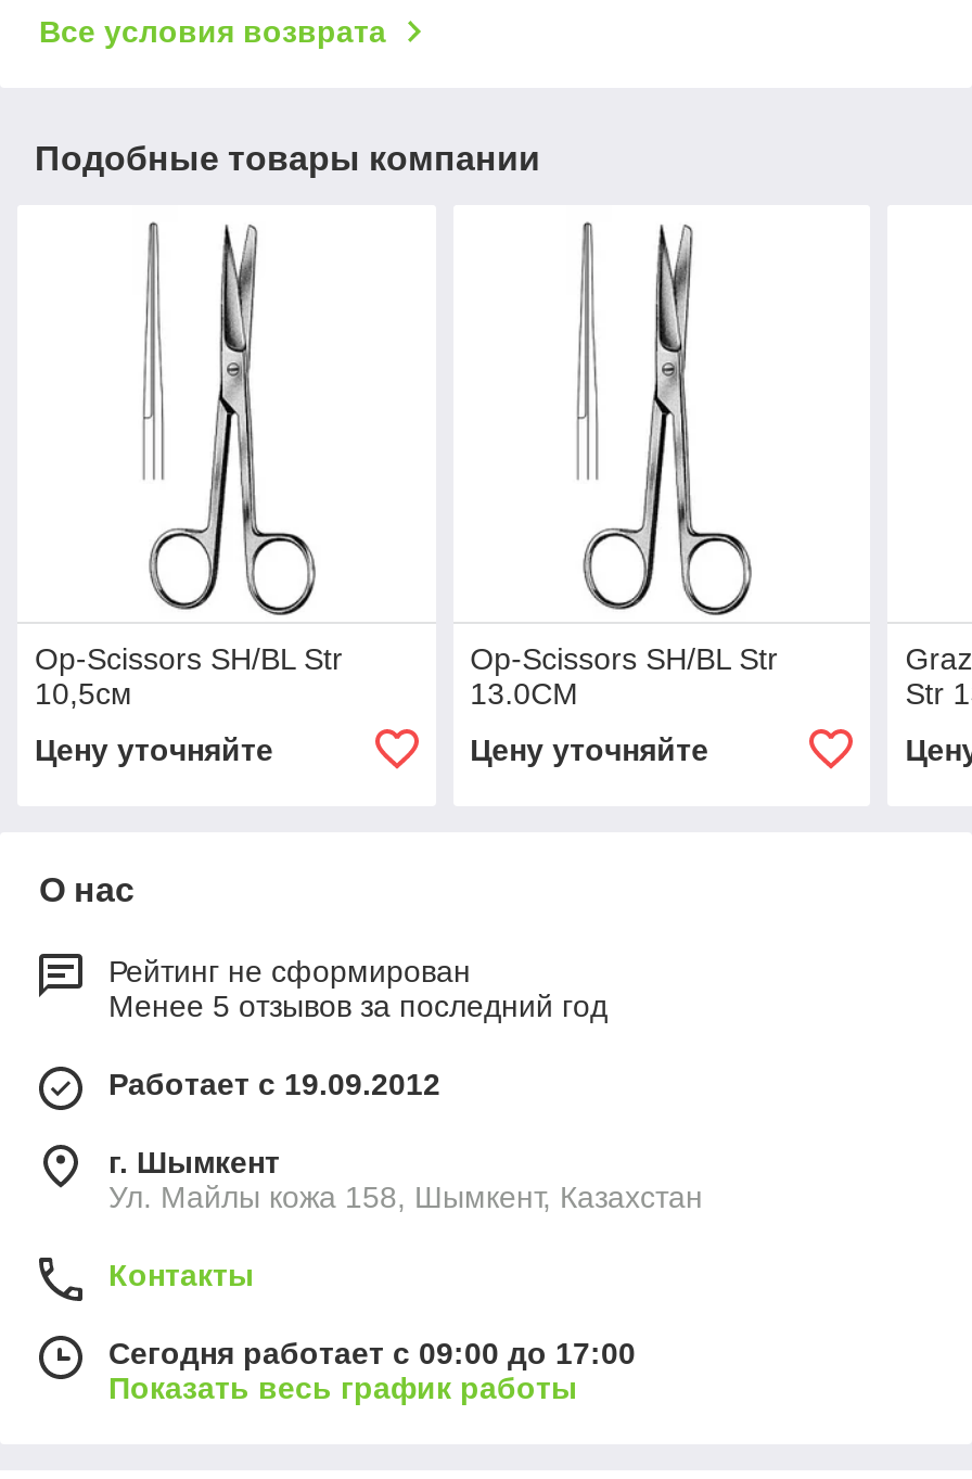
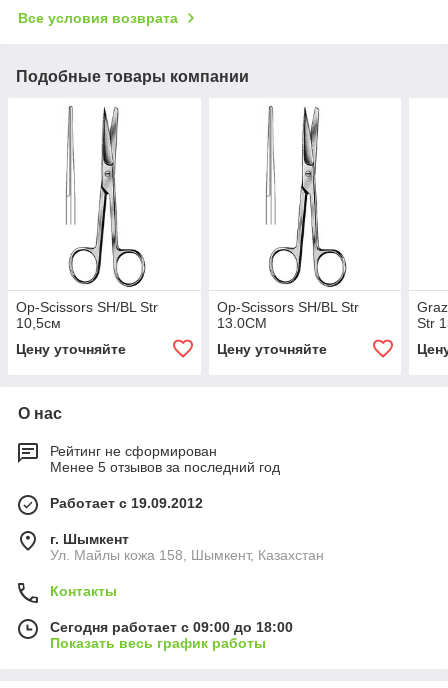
[108,1337,636,1371] Сегодня работает с 09:00 до 17:00 -> [50,619,293,635] Сегодня работает с 09:00 до 18:00

